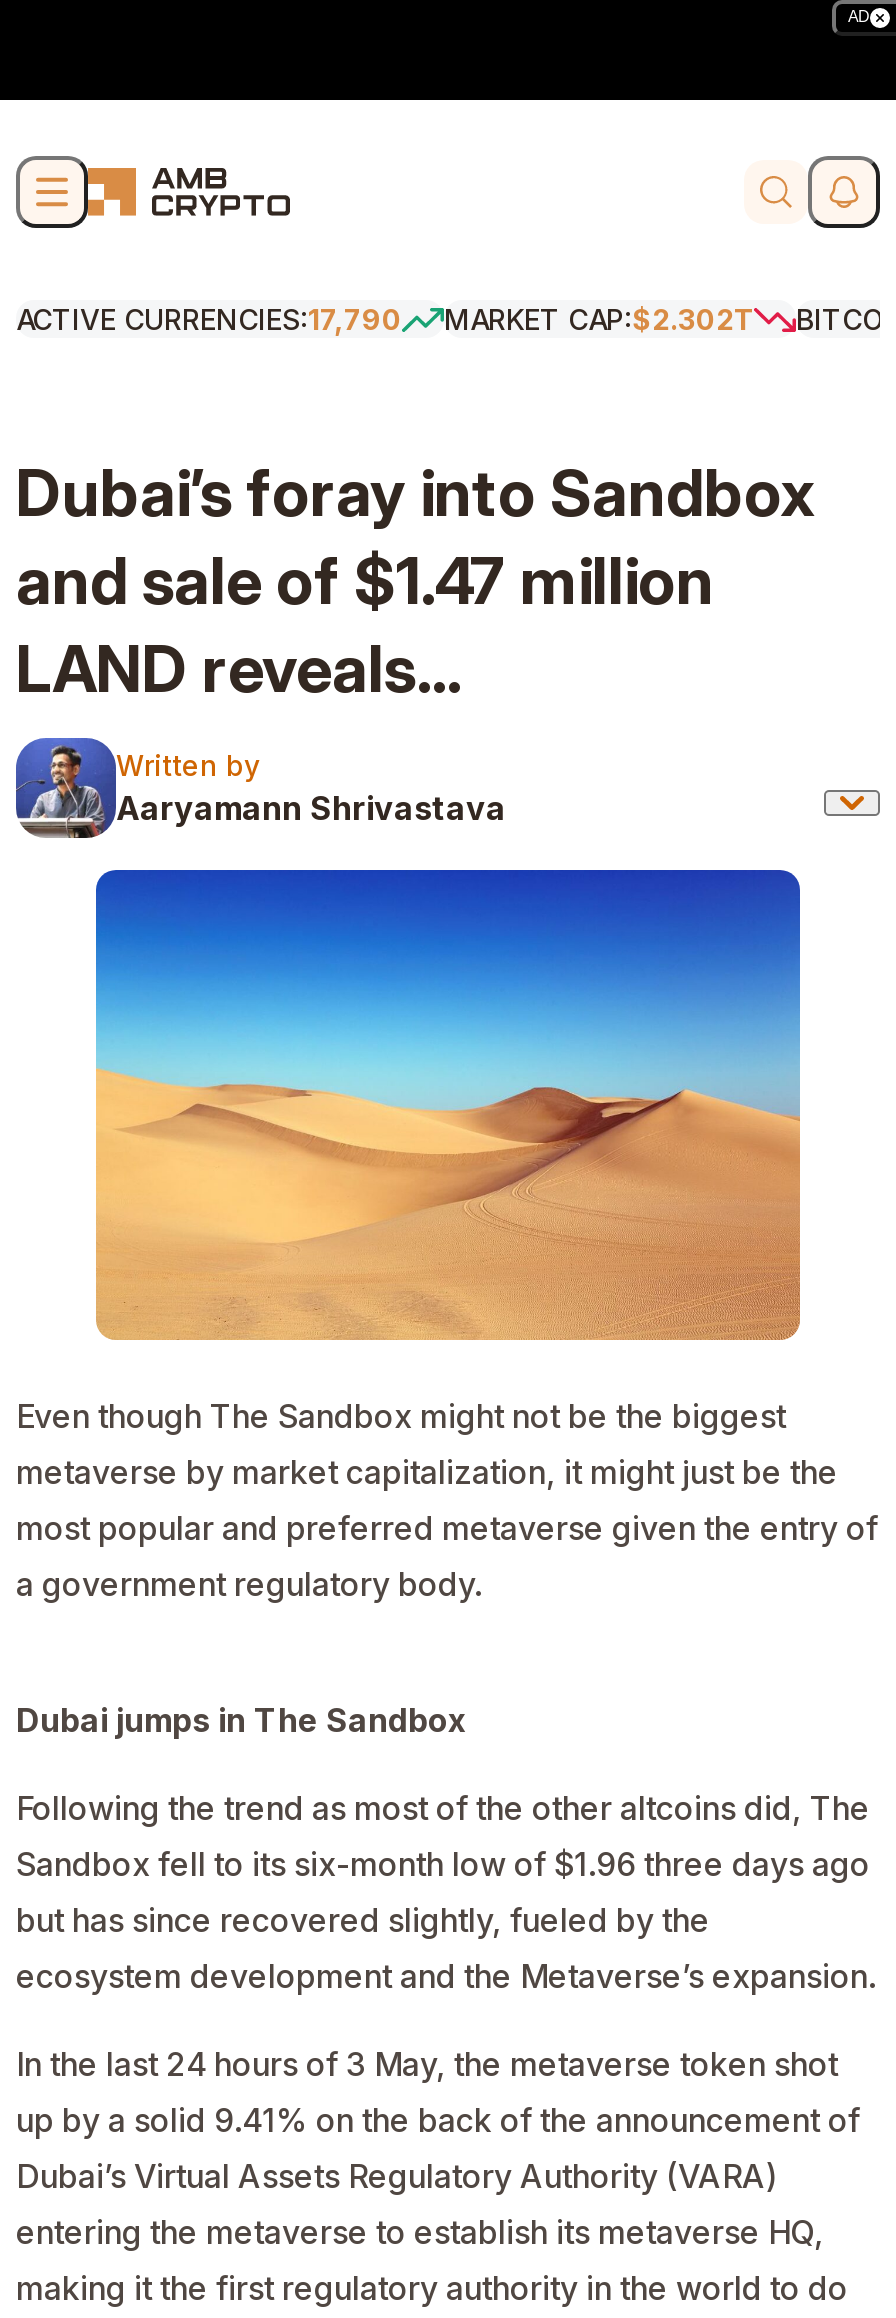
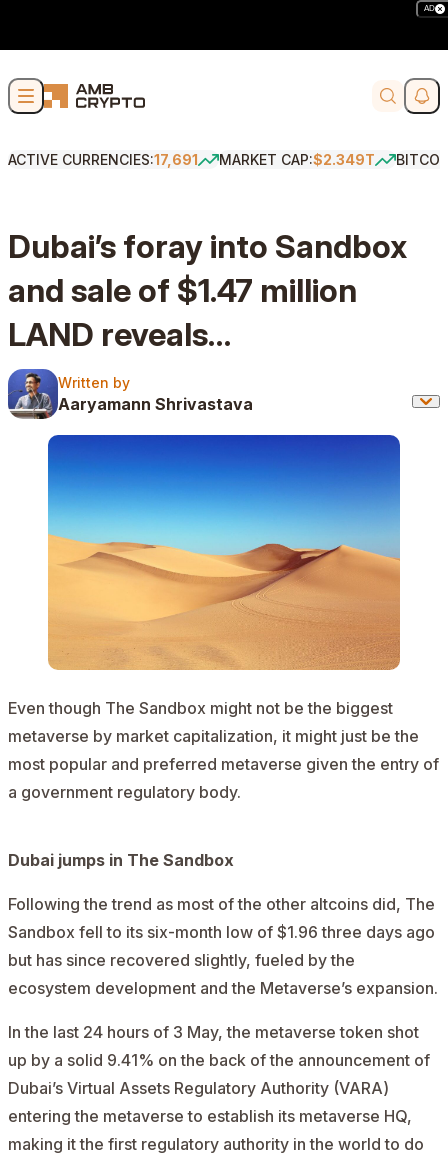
[16,302,402,336] ACTIVE CURRENCIES:17,790 -> [8,151,198,168] ACTIVE CURRENCIES:17,691
[444,302,754,336] MARKET CAP:$2.302T -> [219,151,375,168] MARKET CAP:$2.349T

